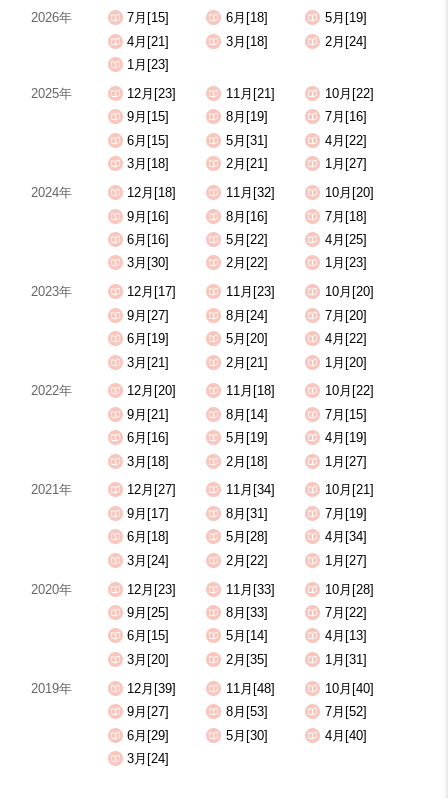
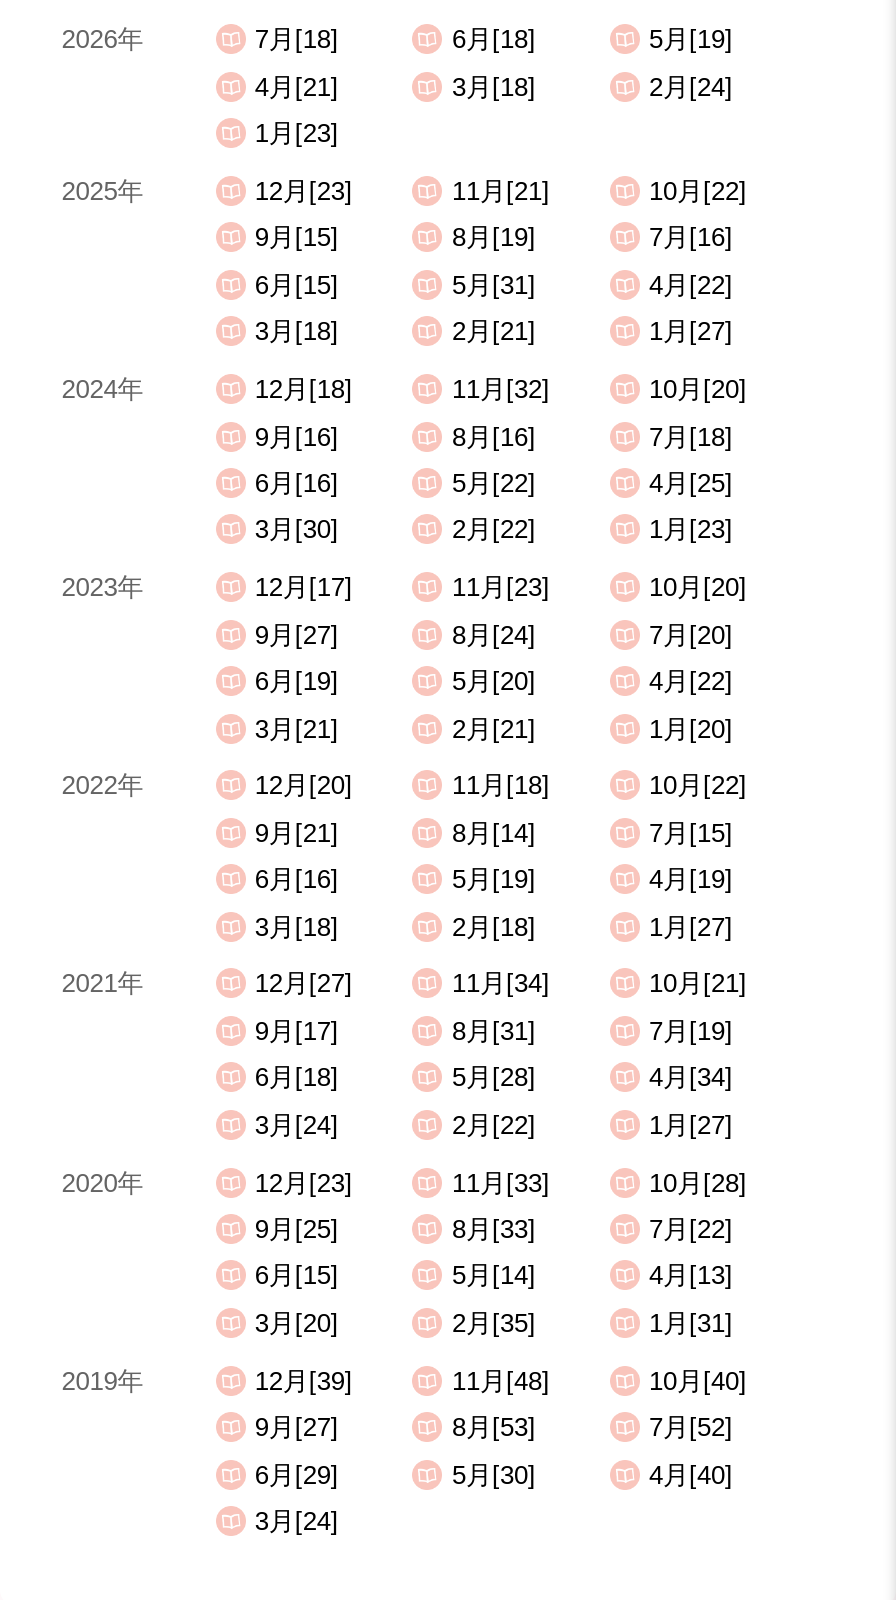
[127,10,169,25] 7月[15] -> [255,25,339,55] 7月[18]

